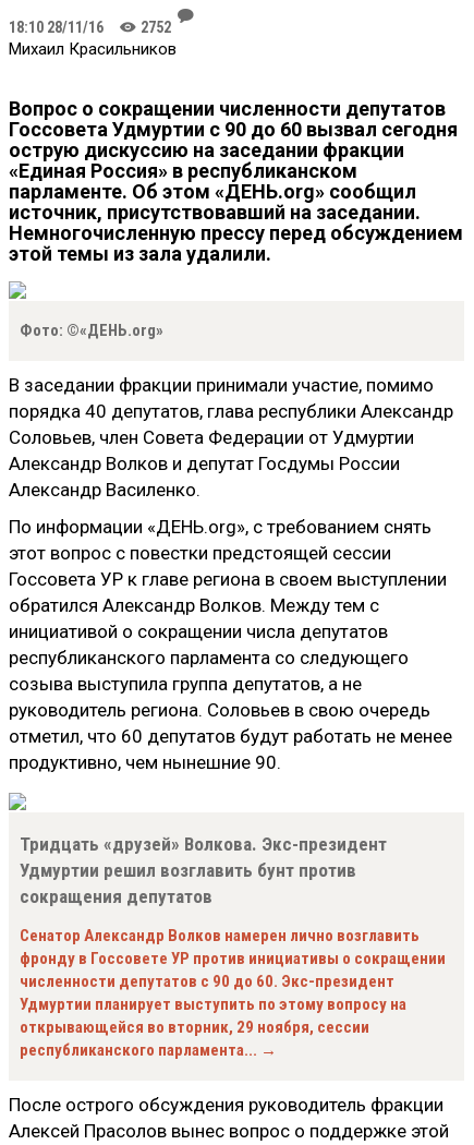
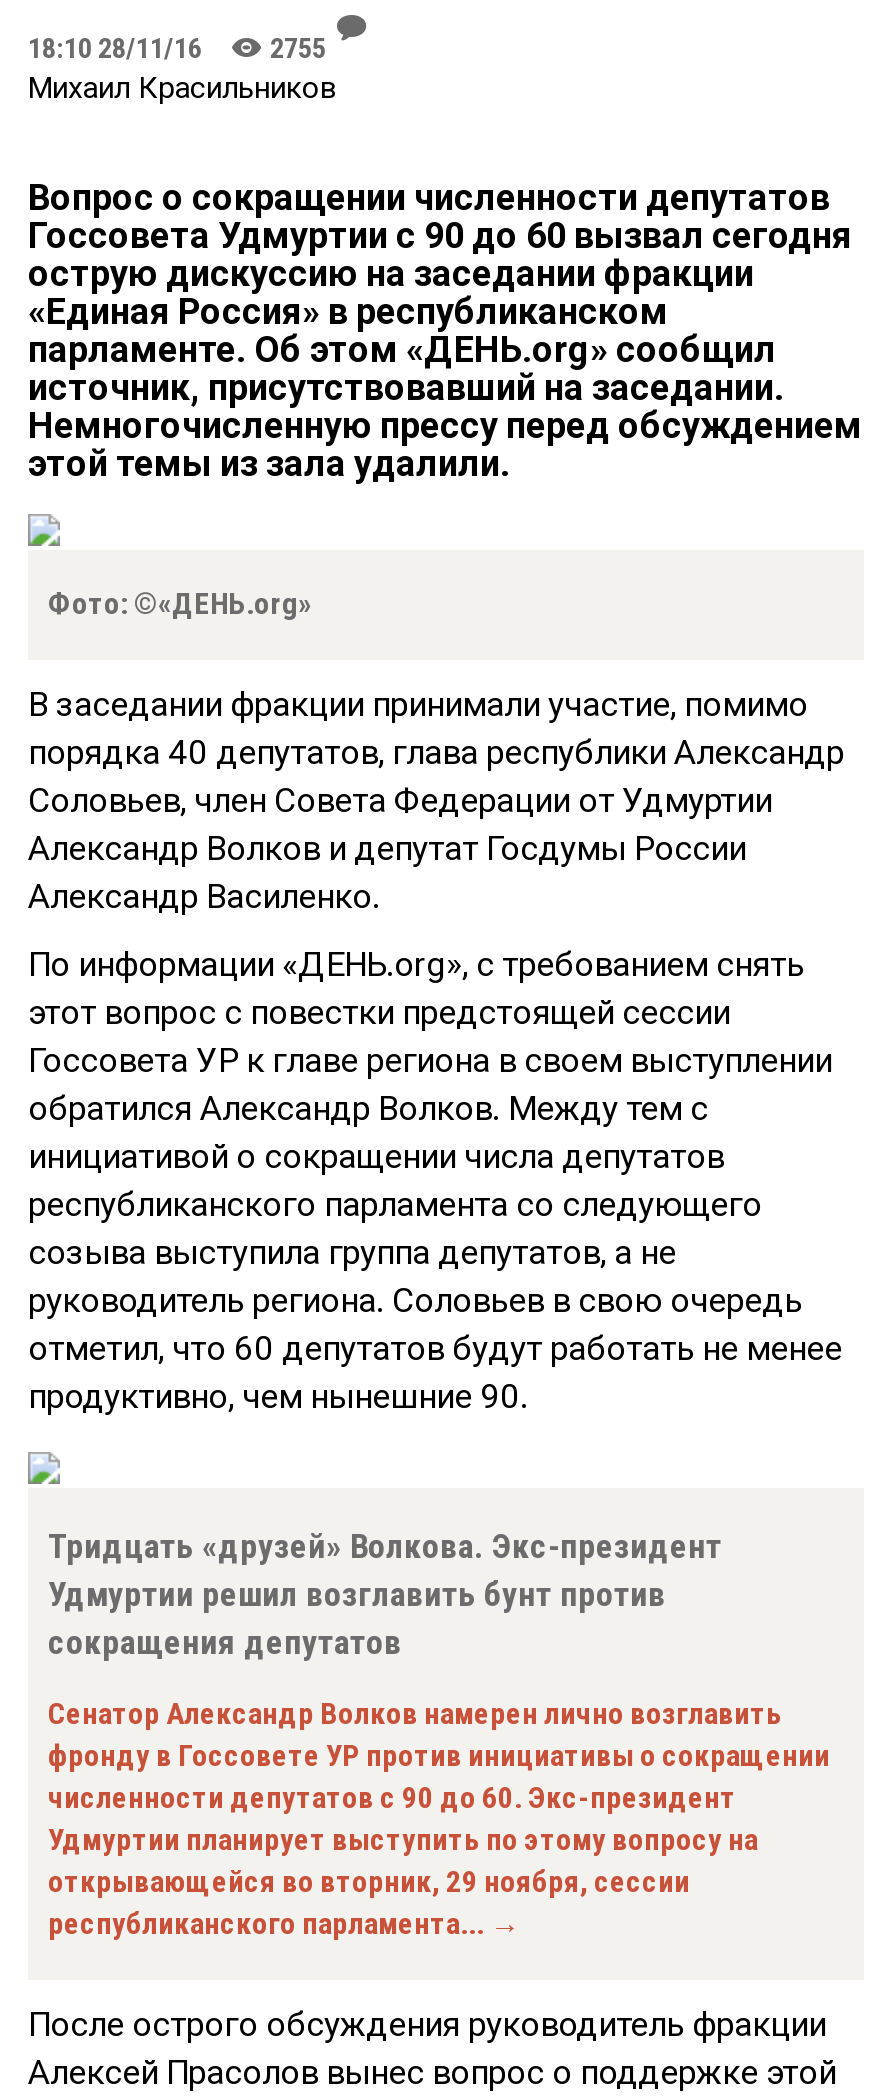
[9,19,171,36] 18:10 28/11/16 K 2752 -> [28,32,326,64] 18:10 28/11/16 K 2755

